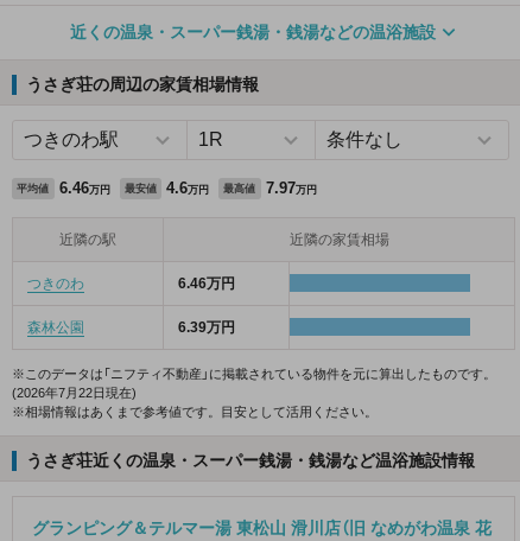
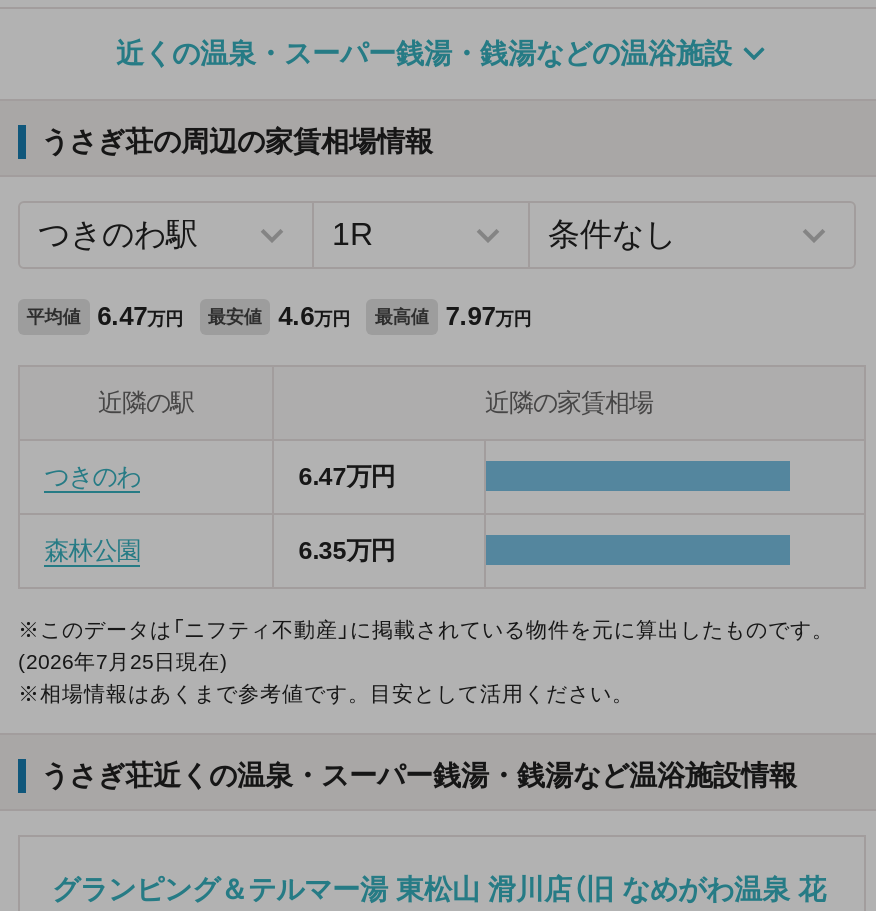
[17,179,317,197] 平均値 6.46万円 最安値 4.6万円 最高値 7.97万円 -> [27,301,531,331] 平均値 6.47万円 最安値 4.6万円 最高値 7.97万円
[178,275,235,292] 6.46万円 -> [298,463,394,491] 6.47万円
[178,319,235,336] 6.39万円 -> [298,537,394,565] 6.35万円
[12,385,137,400] (2026年7月22日現在) -> [18,649,228,673] (2026年7月25日現在)

